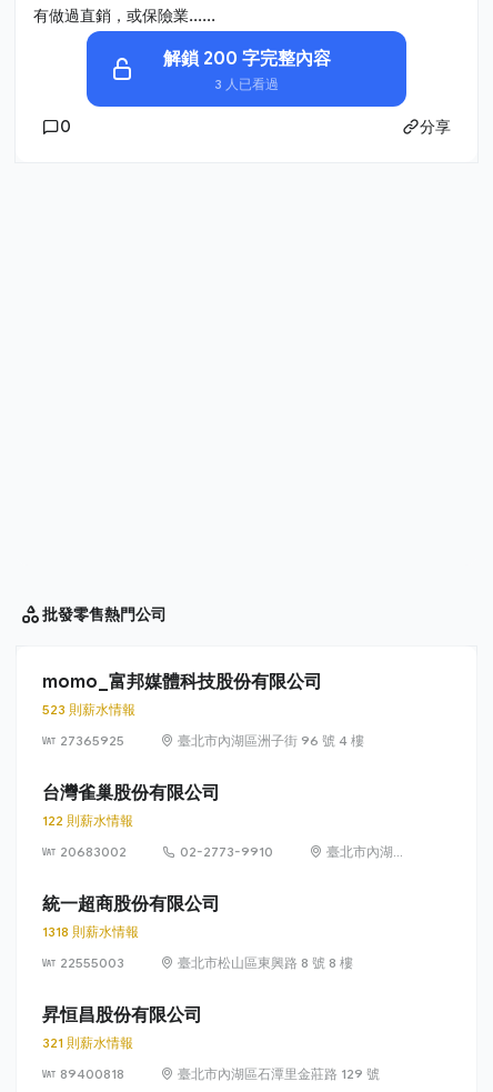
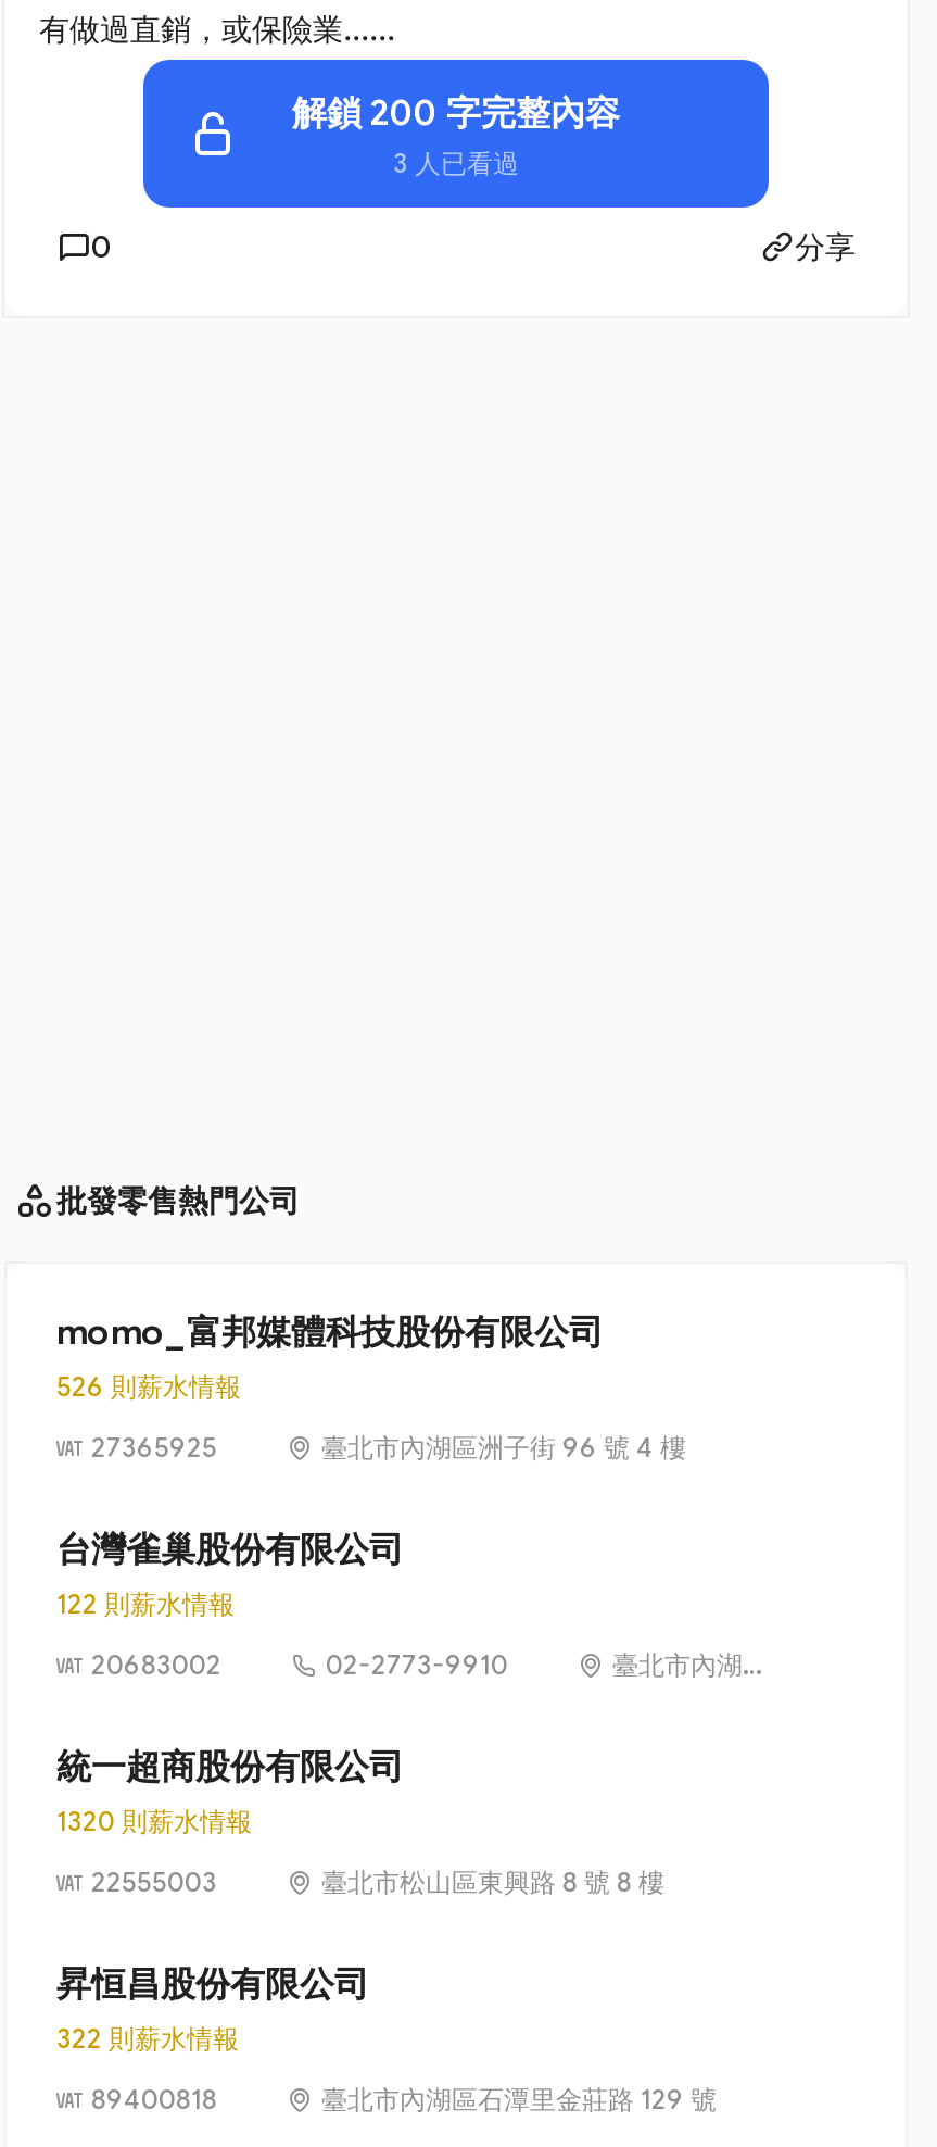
[42,701,135,718] 523 則薪水情報 -> [56,1370,241,1403] 526 則薪水情報
[42,923,139,940] 1318 則薪水情報 -> [56,1805,252,1838] 1320 則薪水情報
[42,1034,133,1051] 321 則薪水情報 -> [56,2022,239,2055] 322 則薪水情報

